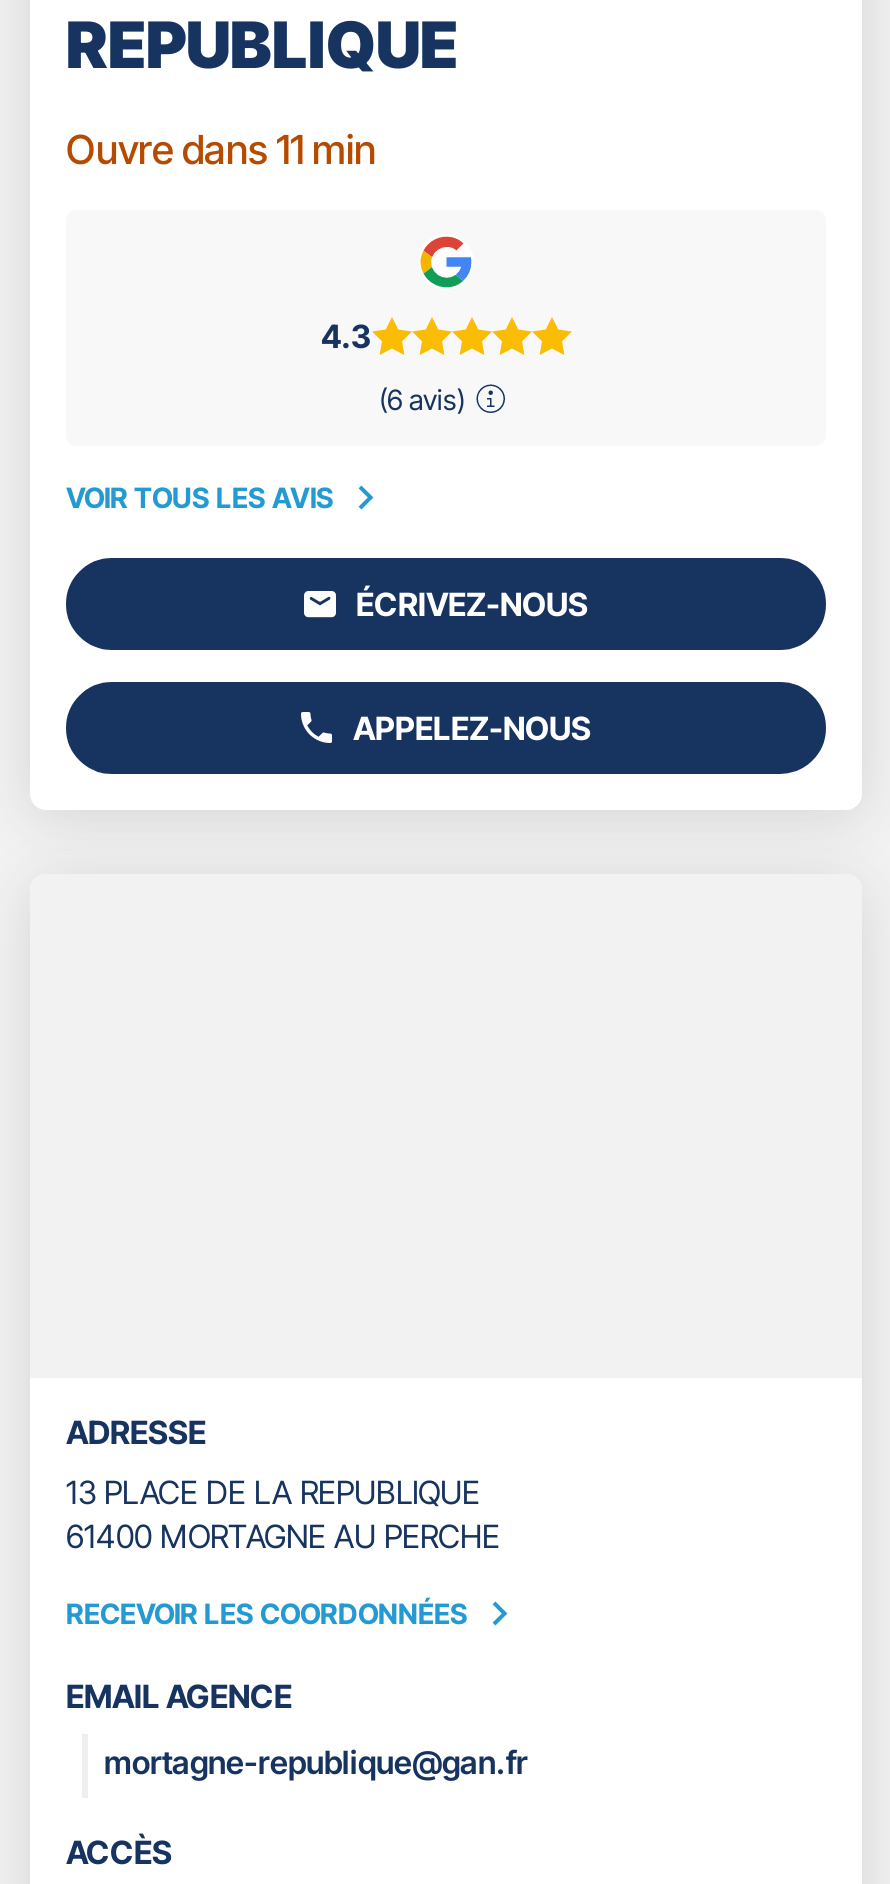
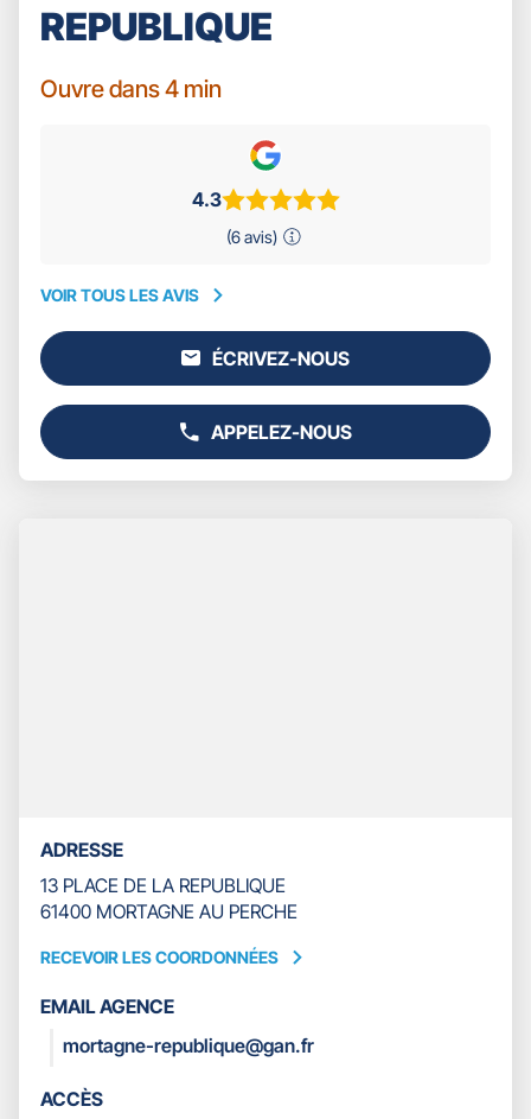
[66,126,376,174] Ouvre dans 11 min -> [40,75,222,103] Ouvre dans 4 min

